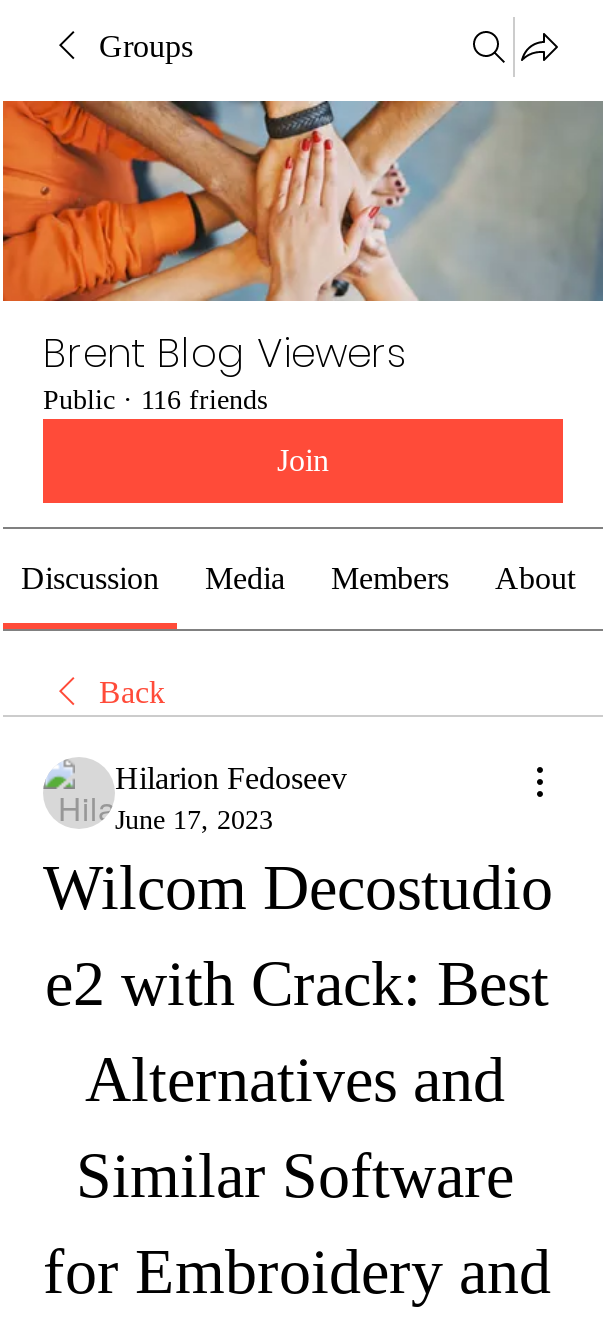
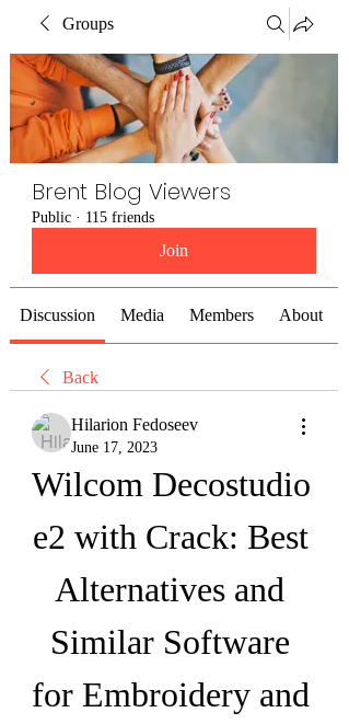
[43,385,267,415] Public · 116 friends -> [32,209,154,226] Public · 115 friends

